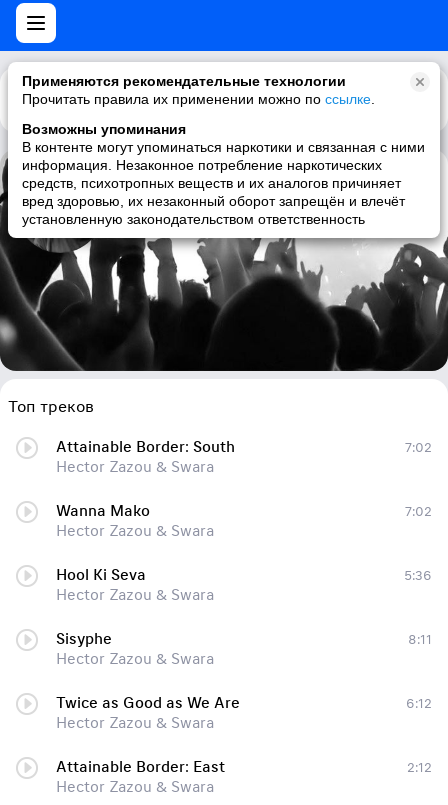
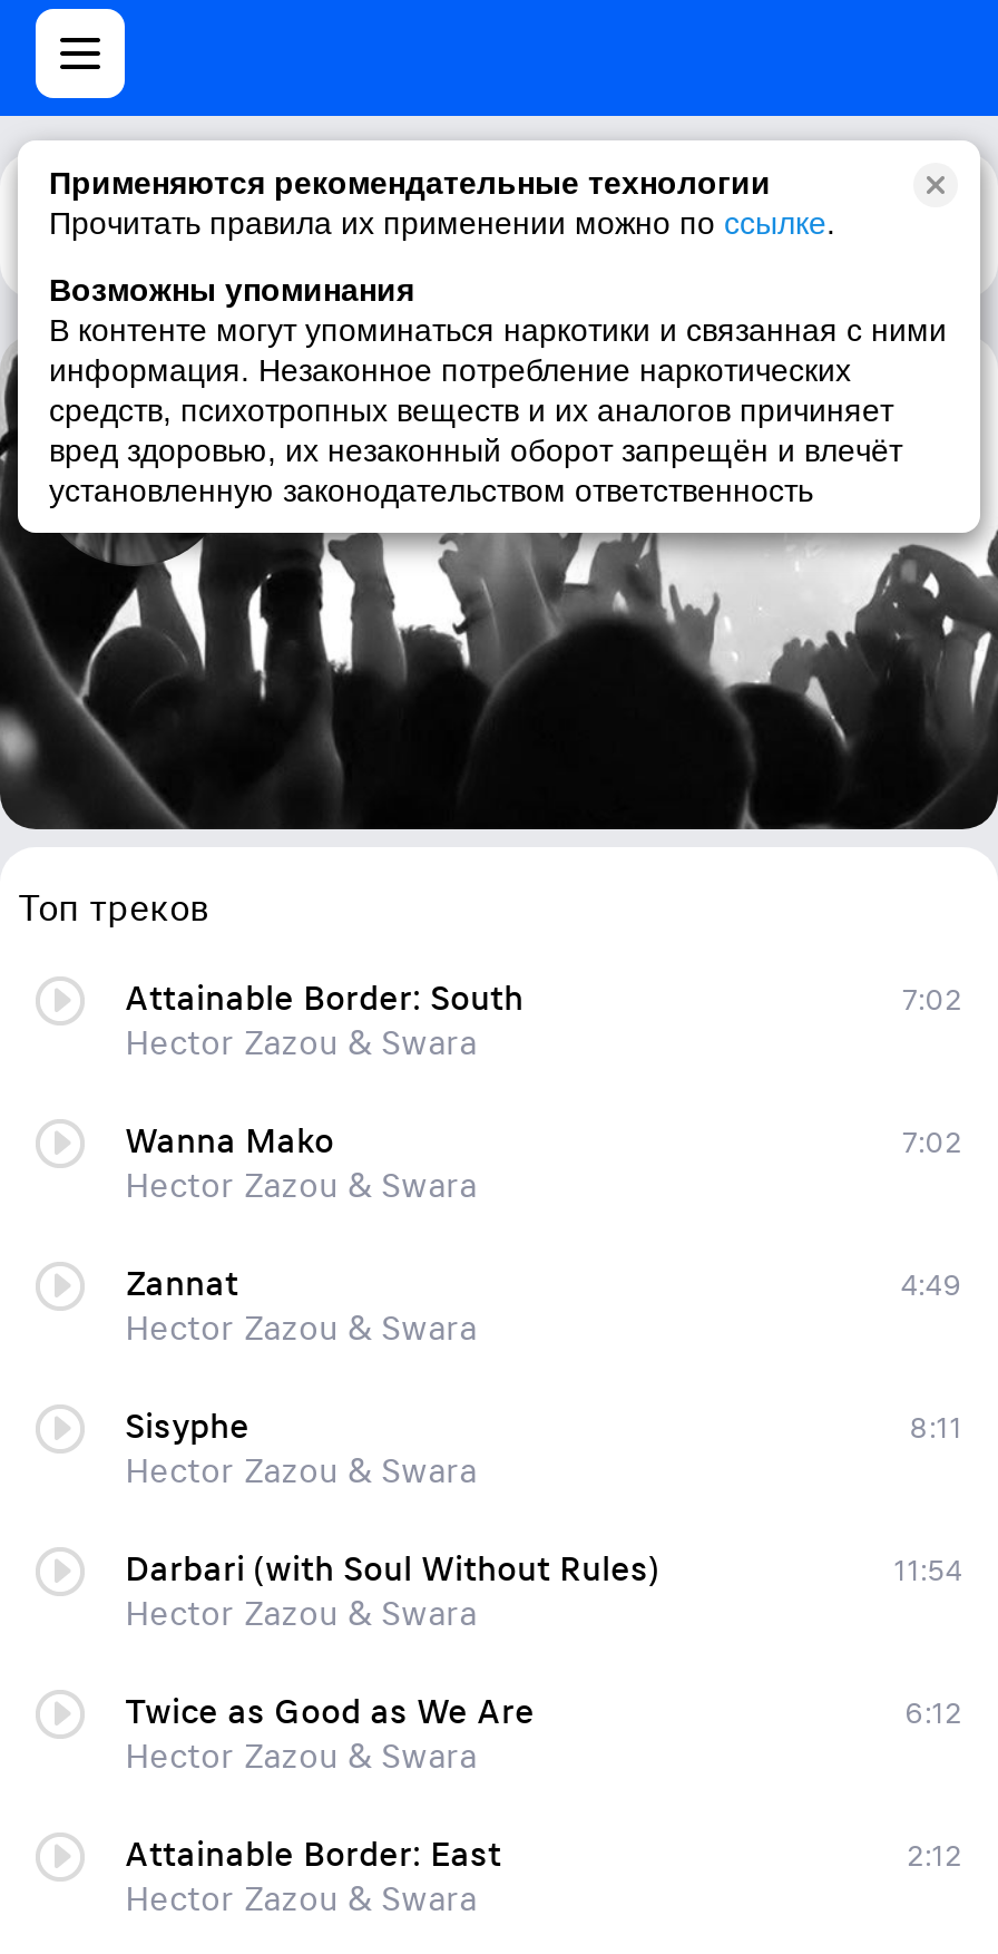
[56,566,146,584] Hool Ki Seva -> [125,1264,238,1304] Zannat
[404,568,432,583] 5:36 -> [900,1268,962,1302] 4:49
none -> [125,1549,659,1634] Darbari (with Soul Without Rules) | Hector Zazou & Swara
none -> [893,1554,962,1587] 11:54

